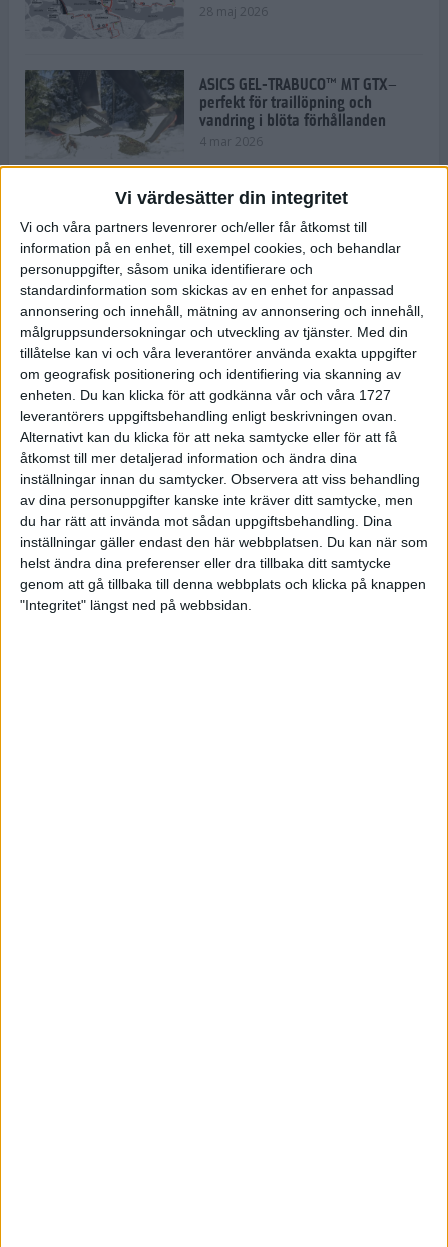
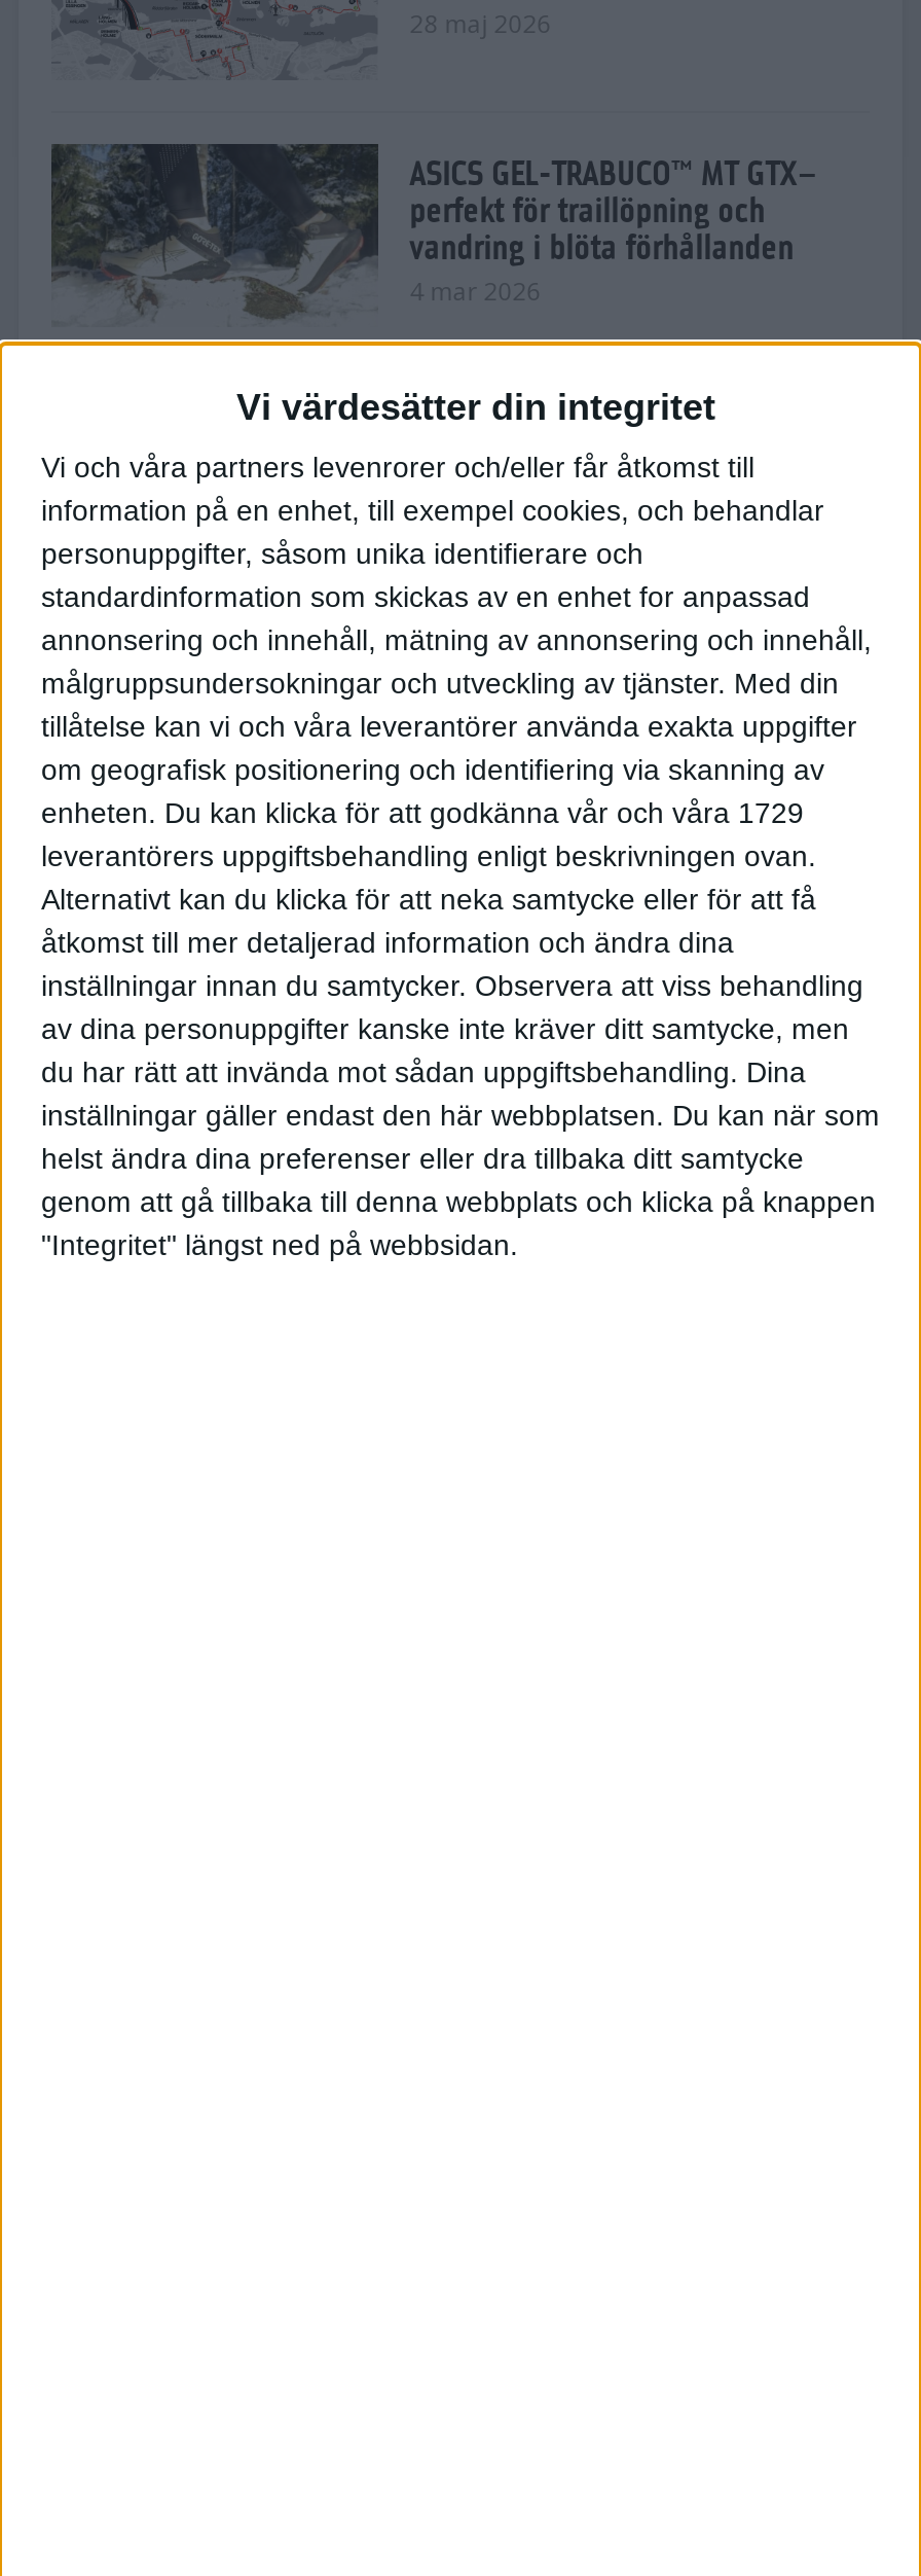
[20,387,391,403] enheten. Du kan klicka för att godkänna vår och våra 1727 -> [41,797,804,830] enheten. Du kan klicka för att godkänna vår och våra 1729

